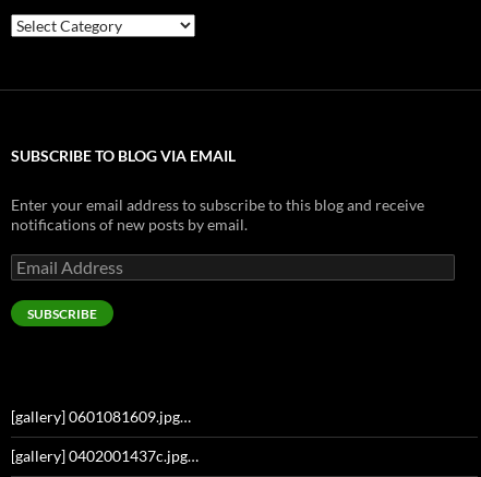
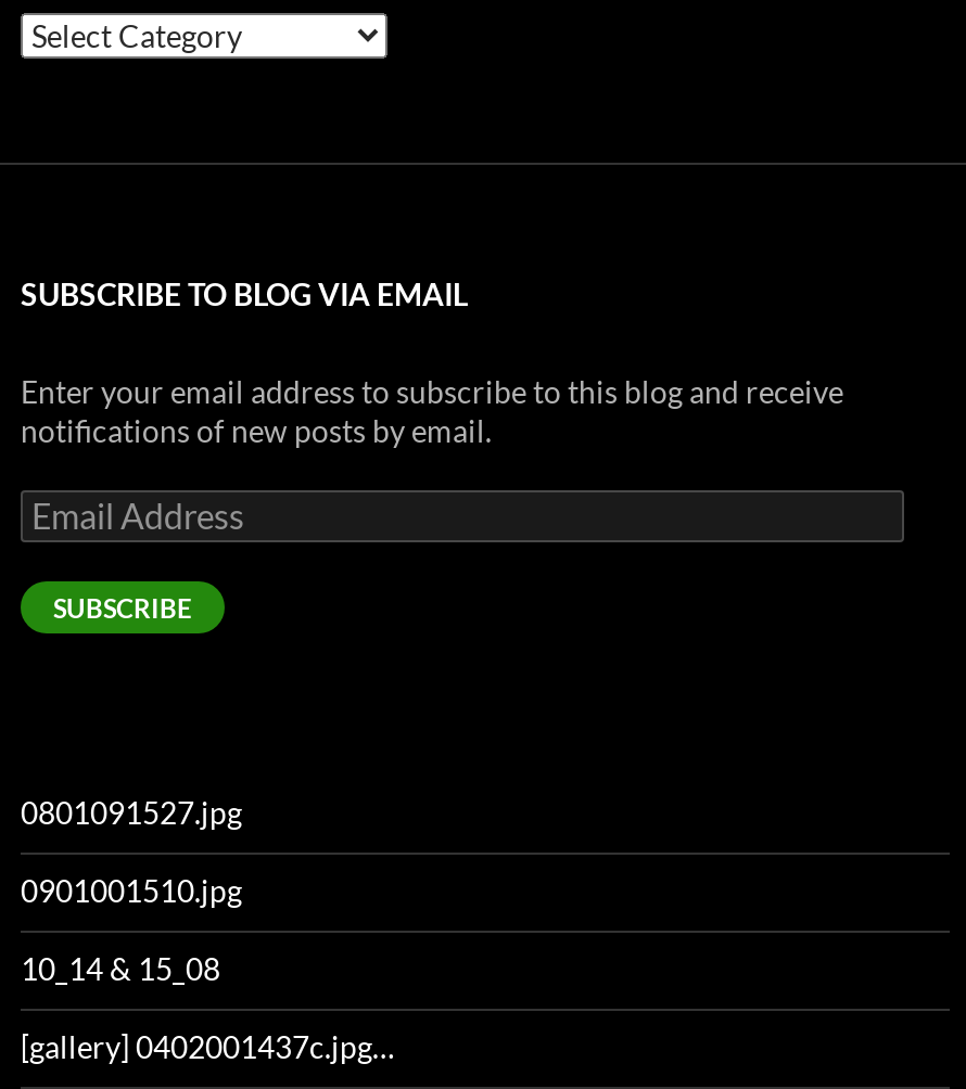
[11,407,191,426] [gallery] 0601081609.jpg… -> [21,794,242,987] 0801091527.jpg | 0901001510.jpg | 10_14 & 15_08

